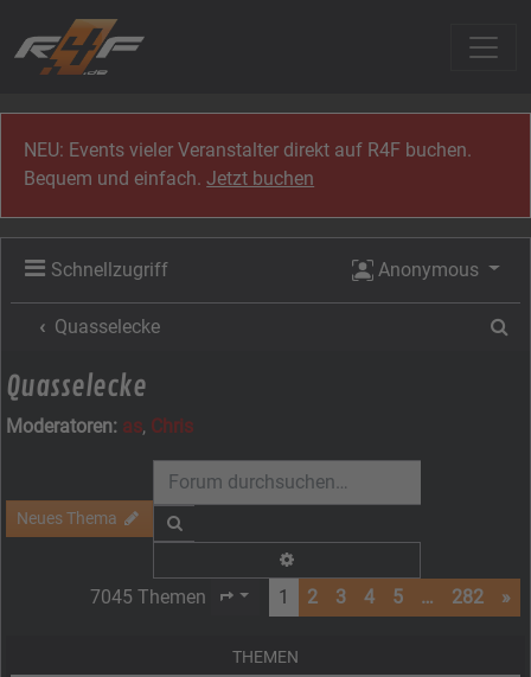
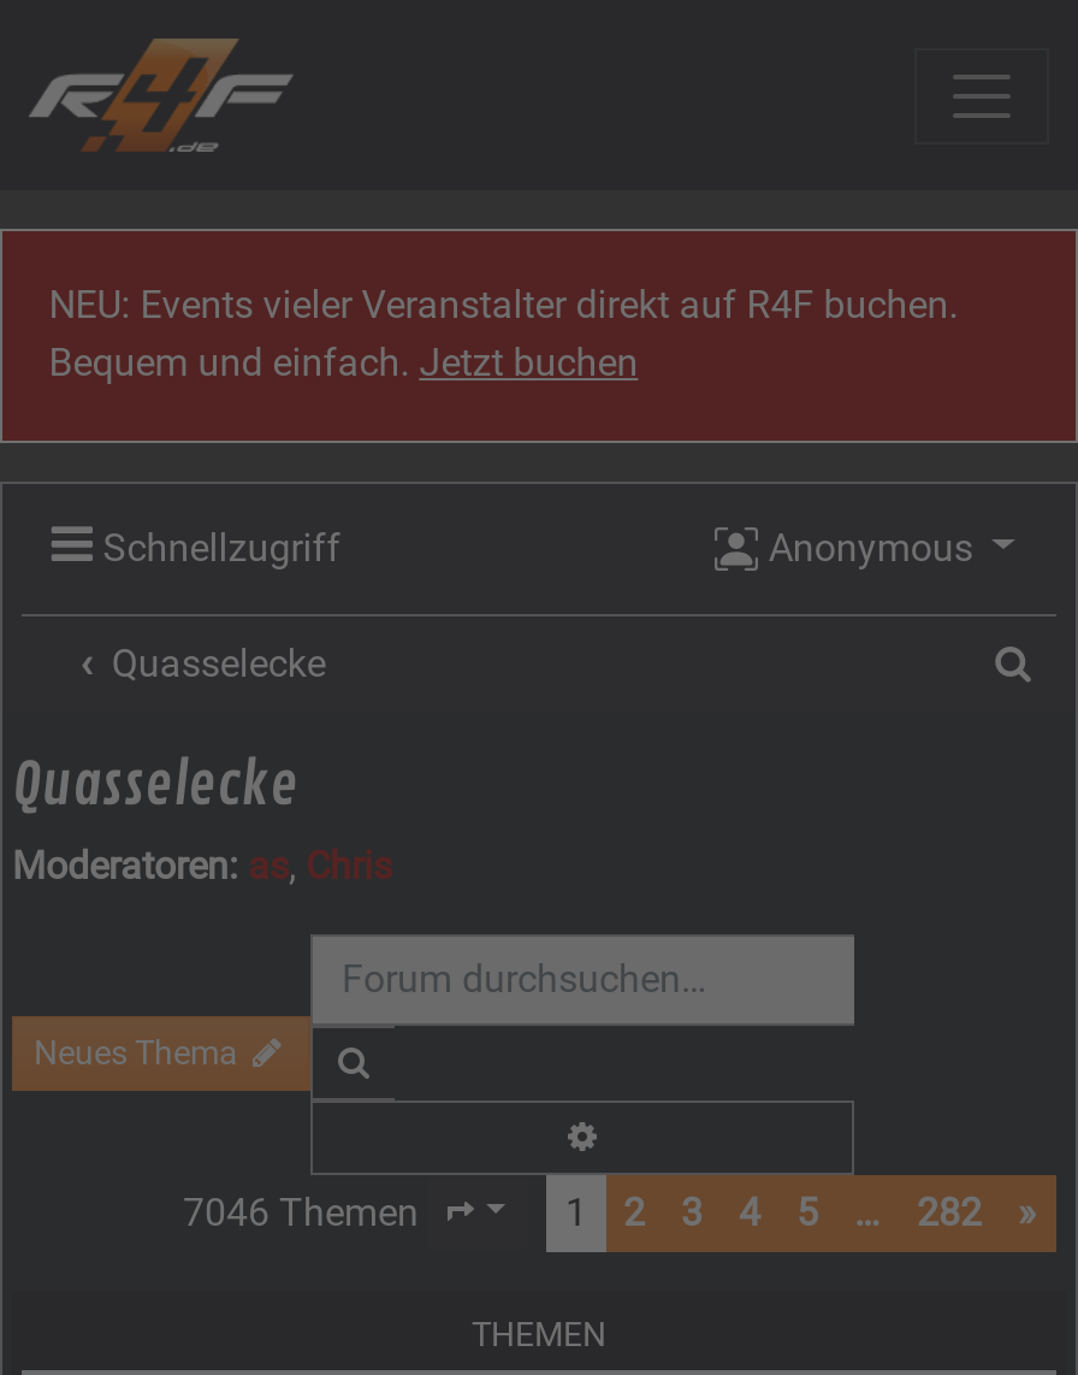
[90,585,206,608] 7045 Themen -> [183,1188,419,1234] 7046 Themen

